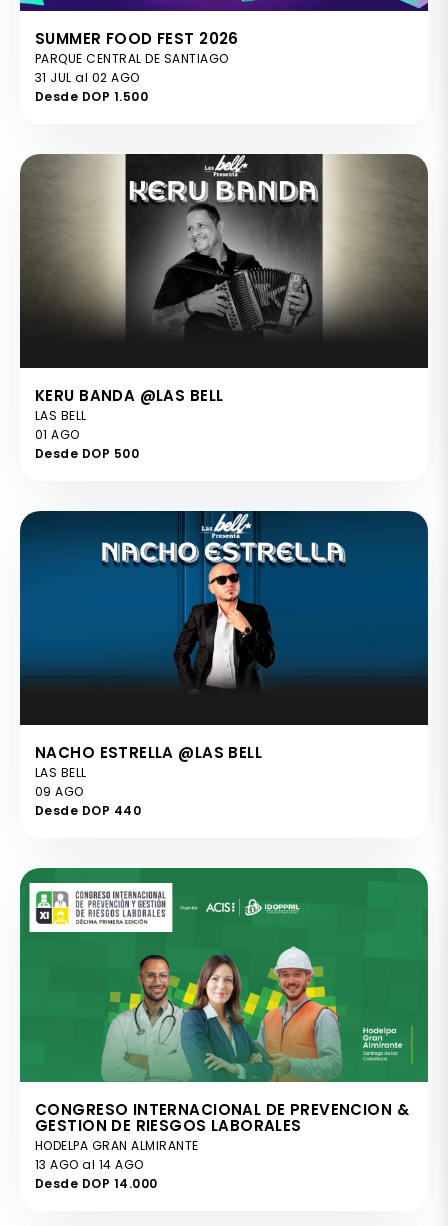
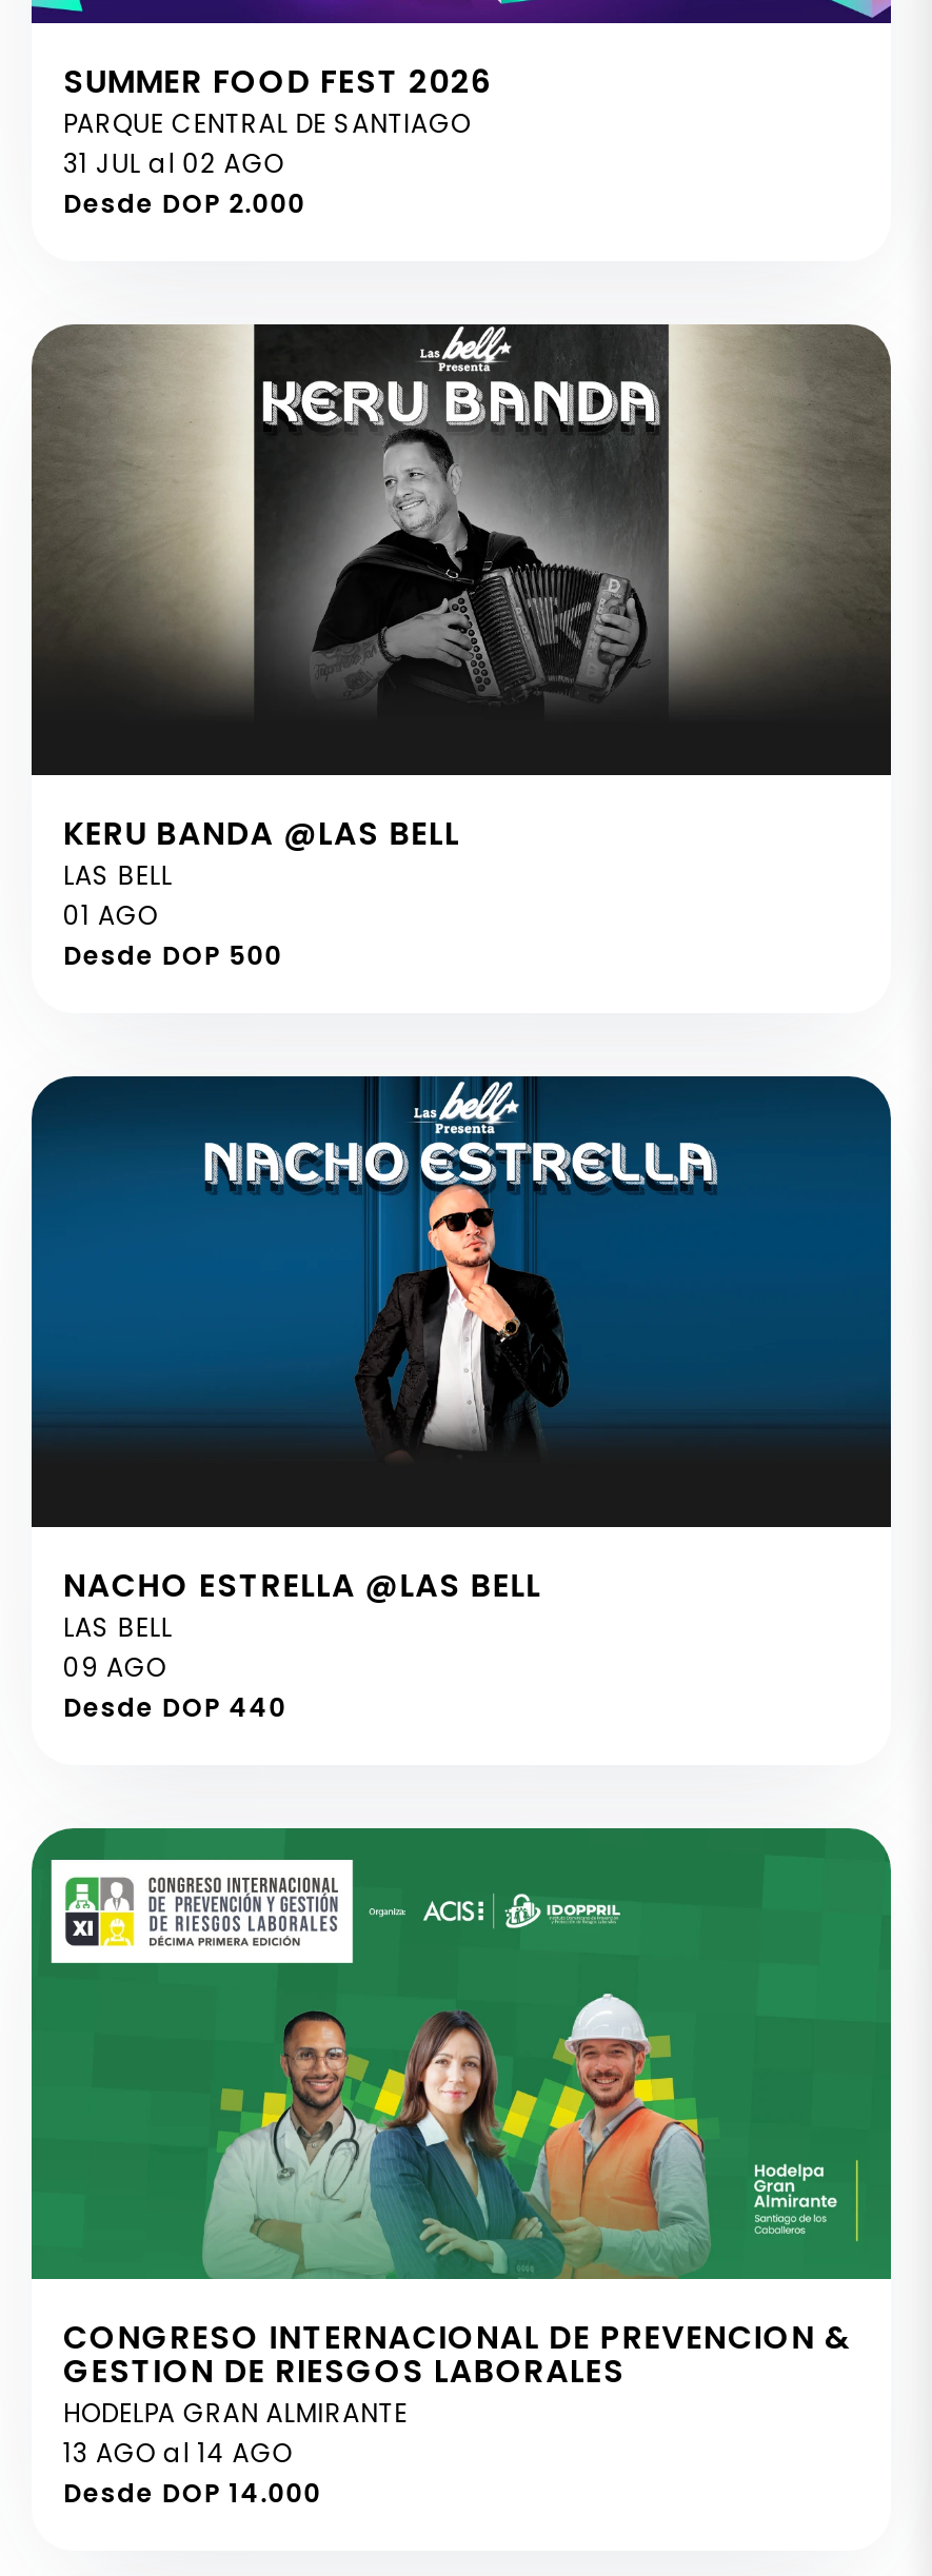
[35,87,148,104] Desde DOP 1.500 -> [63,184,306,220] Desde DOP 2.000

